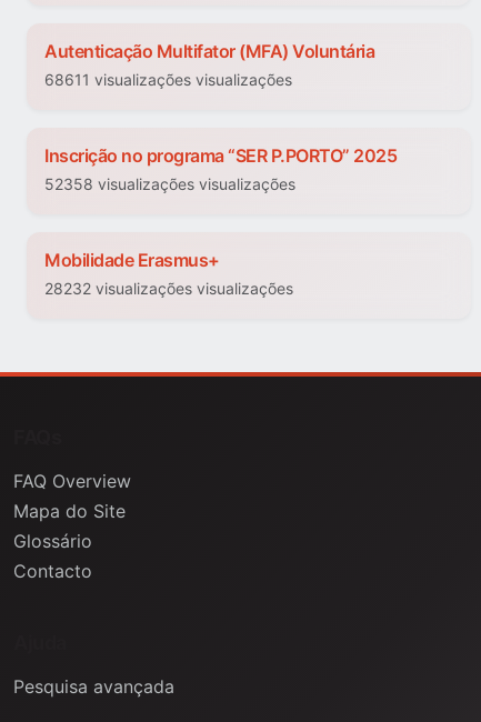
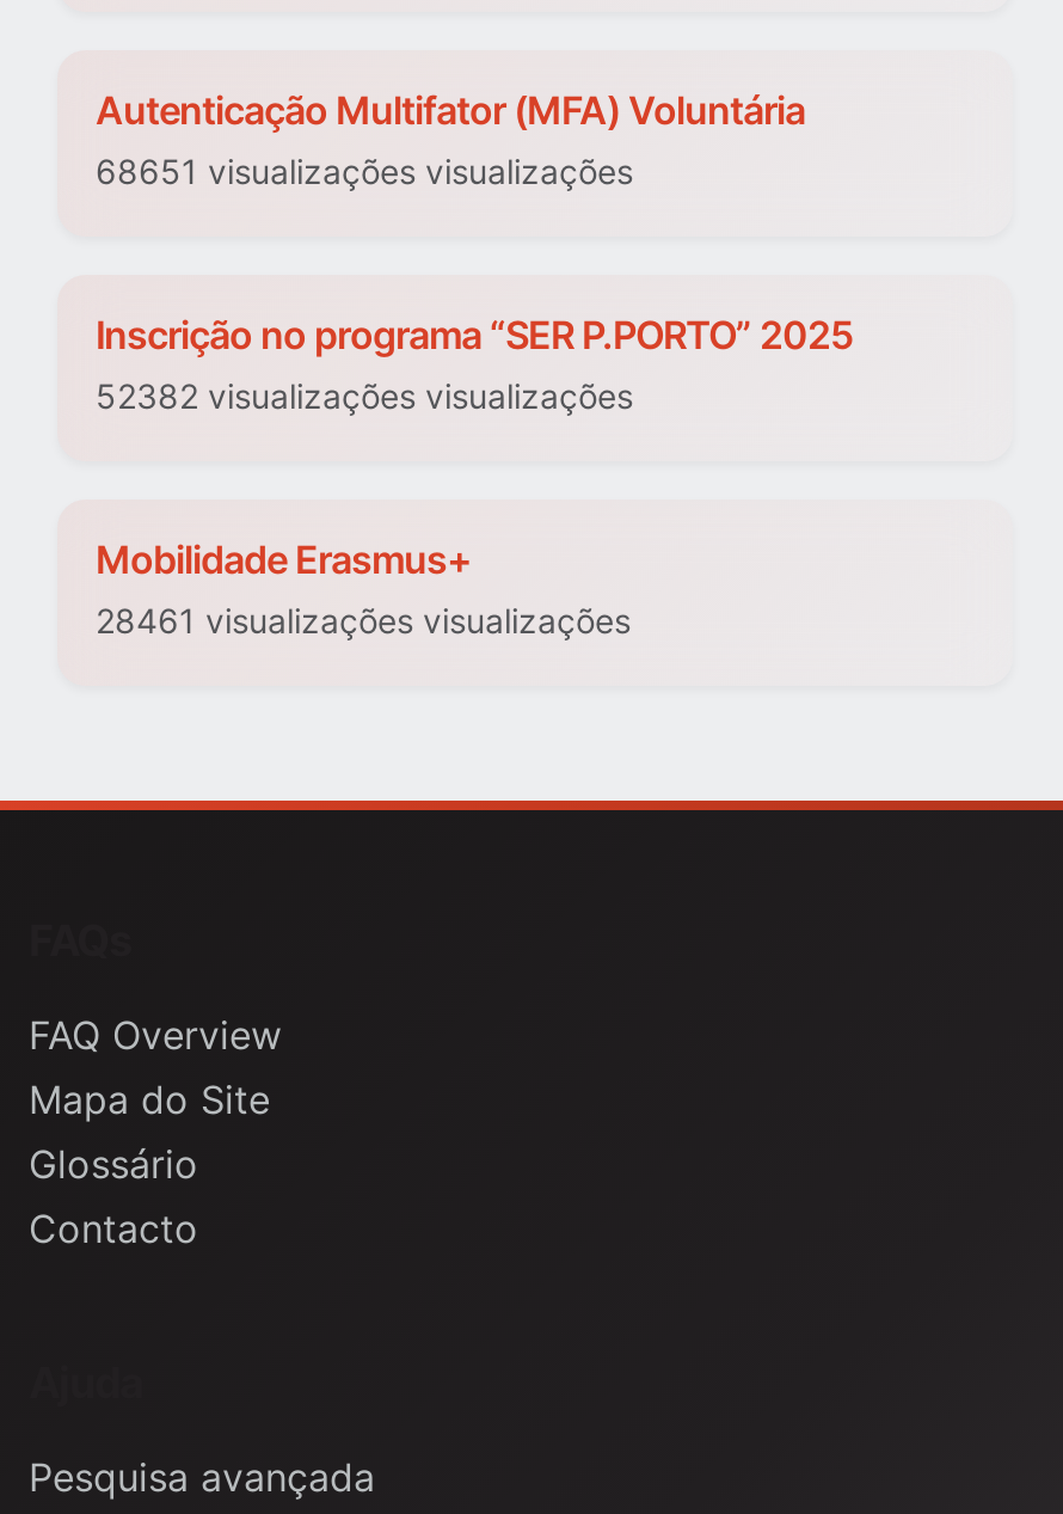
[44,71,292,89] 68611 visualizações visualizações -> [96,152,633,192] 68651 visualizações visualizações
[44,175,295,194] 52358 visualizações visualizações -> [96,376,633,417] 52382 visualizações visualizações
[44,279,293,298] 28232 visualizações visualizações -> [96,601,631,642] 28461 visualizações visualizações

